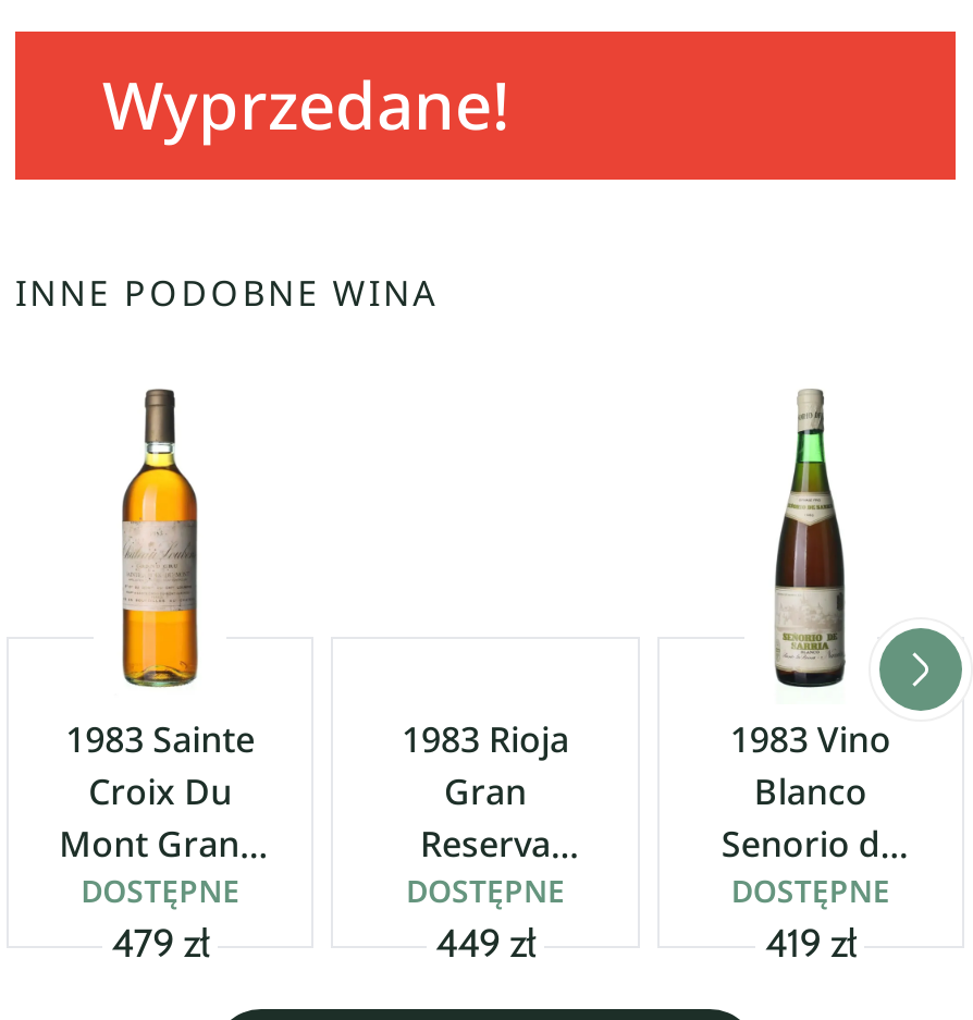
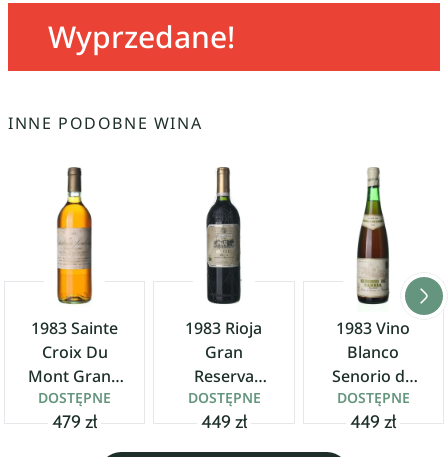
none -> [205,166,242,305] [image]
[765,921,856,968] 419 zł -> [350,411,396,433] 449 zł

